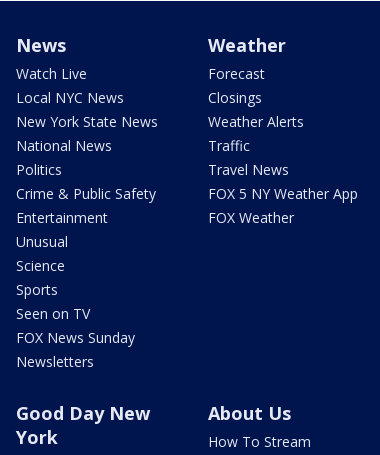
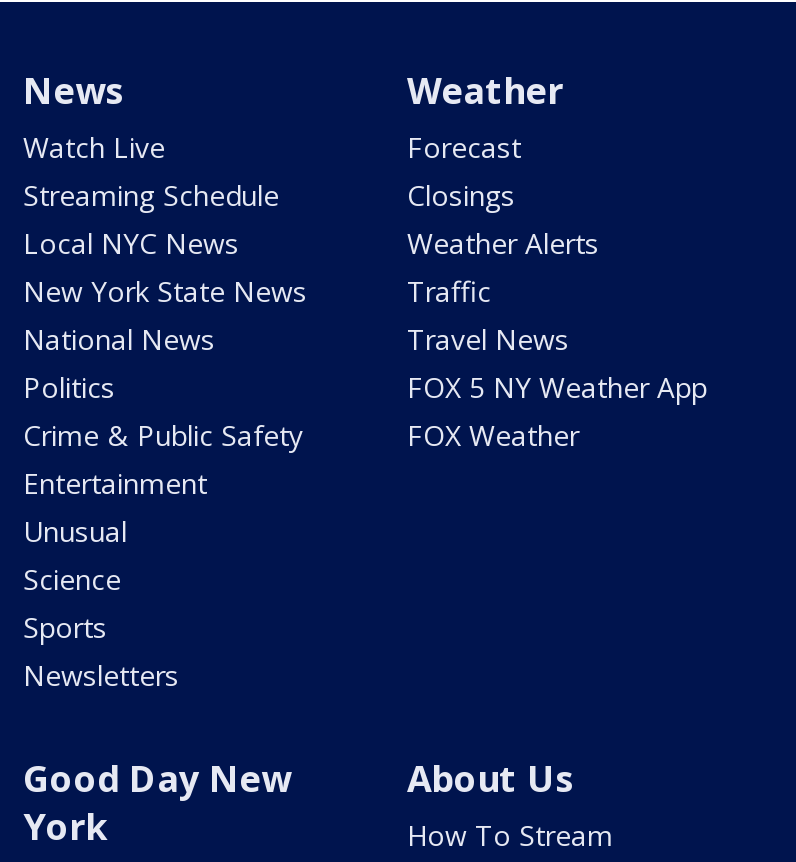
moved [16,88,158,299] -> [23,225,307,647]: Local NYC News | New York State News | National News | ... | Science | Sports
none -> [23,177,279,215] Streaming Schedule
[16,304,135,347] Seen on TV | FOX News Sunday -> none

